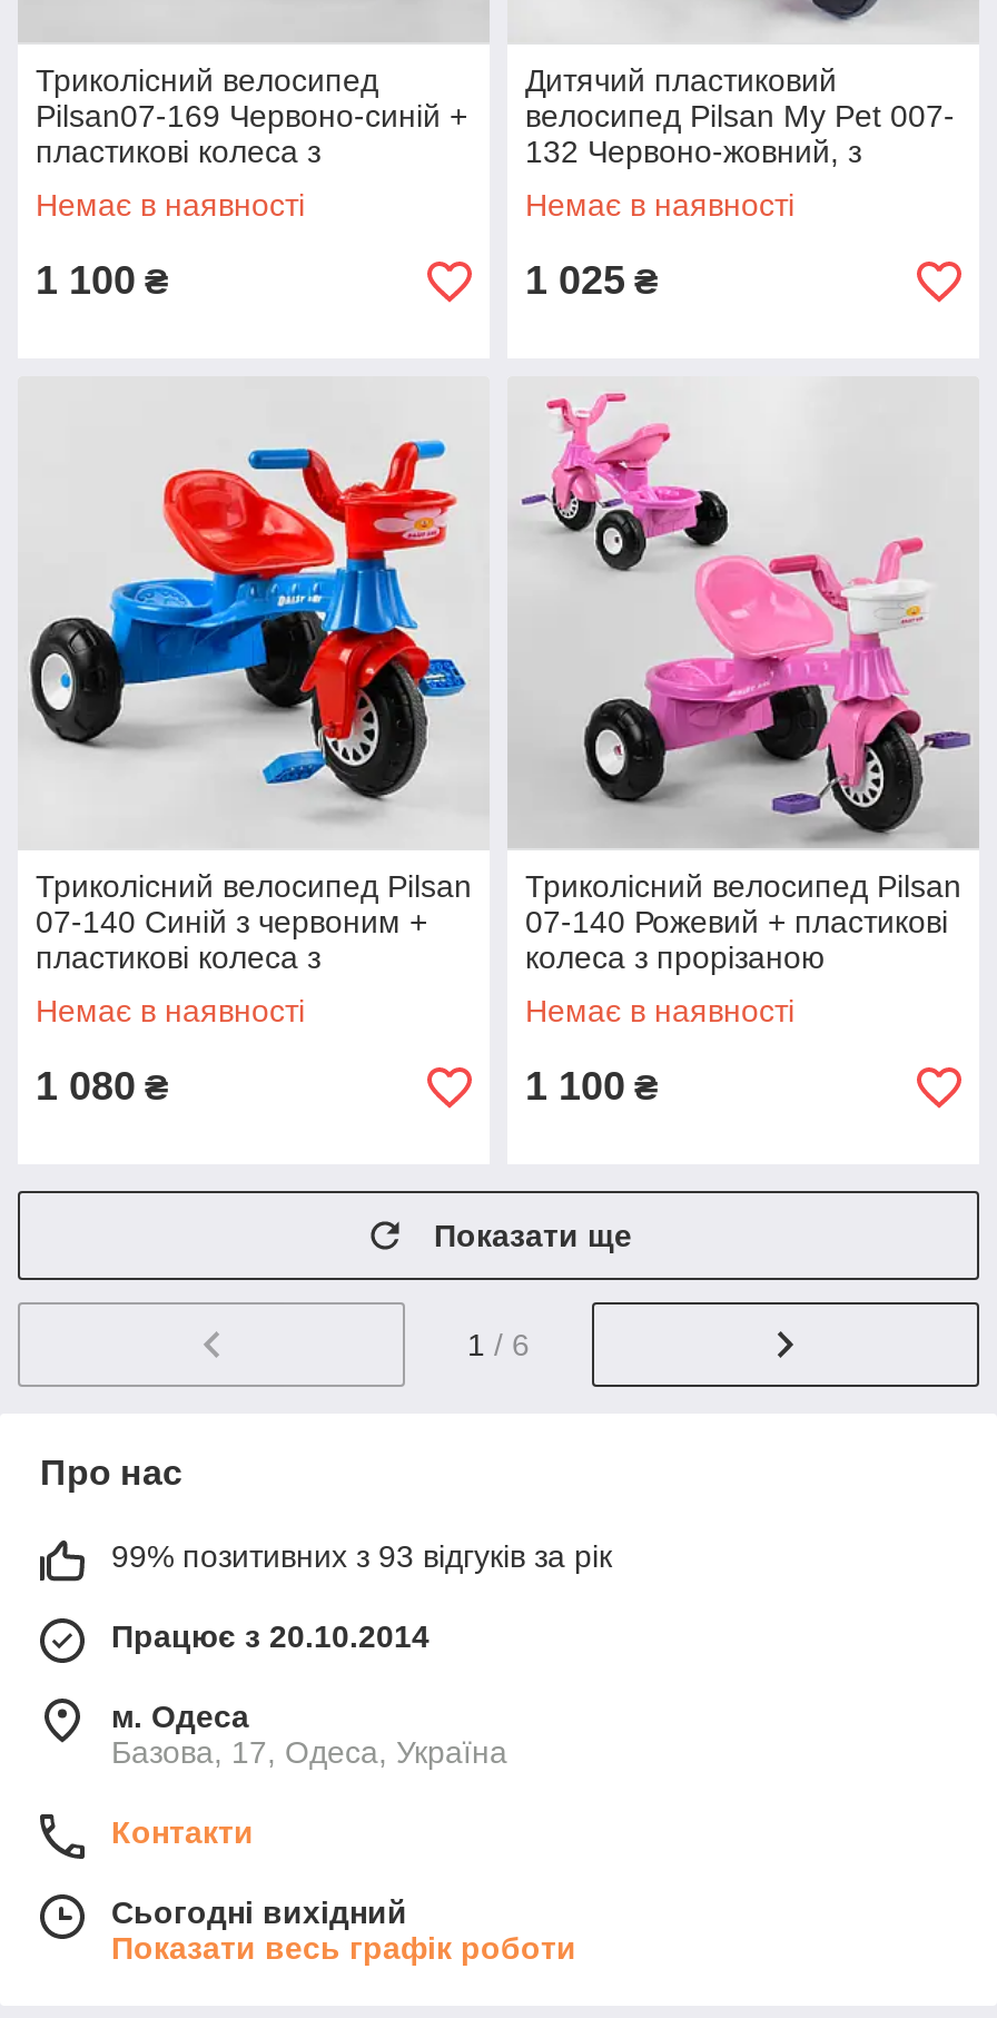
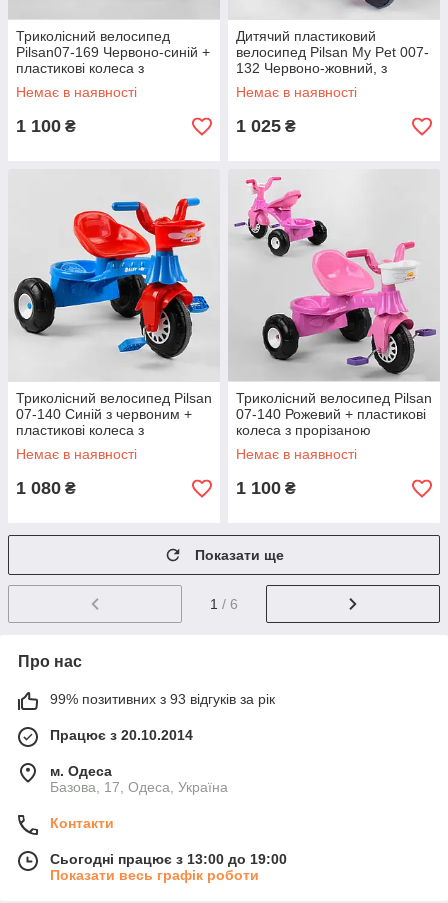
[111,1894,407,1930] Сьогодні вихідний -> [50,851,287,867] Сьогодні працює з 13:00 до 19:00

